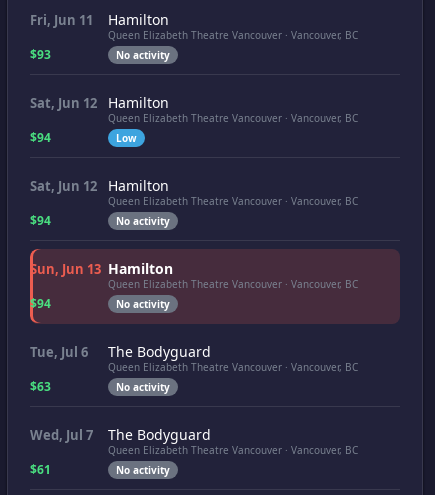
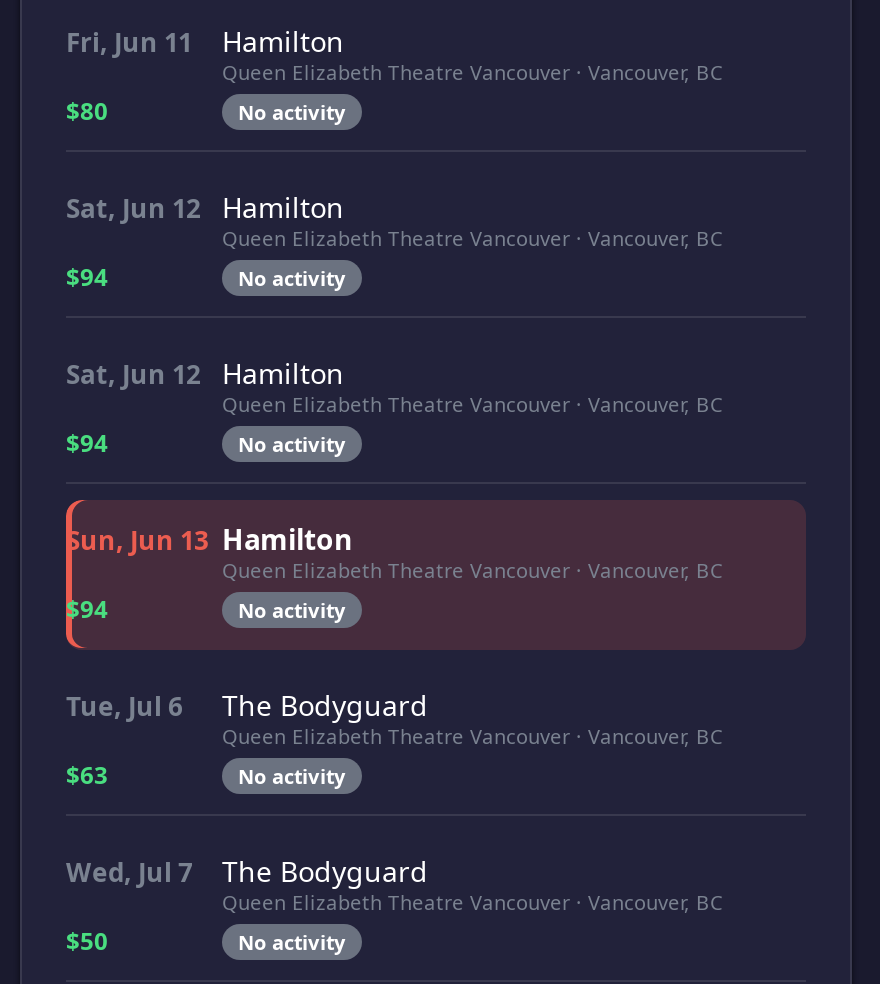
[30,46,51,63] $93 -> [66,94,108,128] $80
[116,131,137,145] Low -> [238,264,346,292] No activity
[30,461,51,478] $61 -> [66,924,108,958] $50

